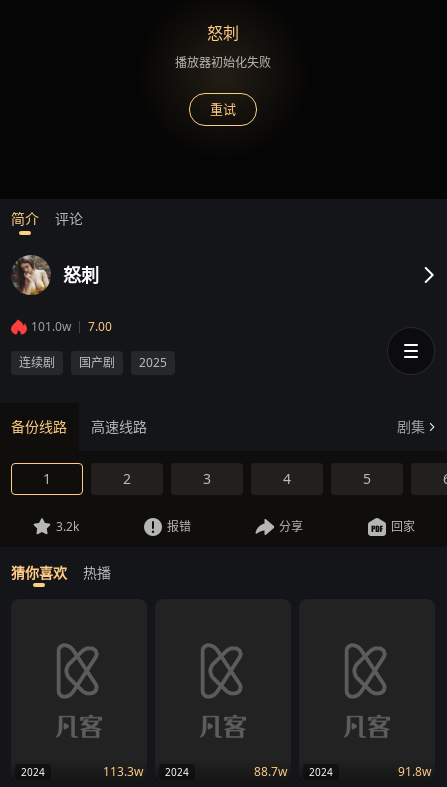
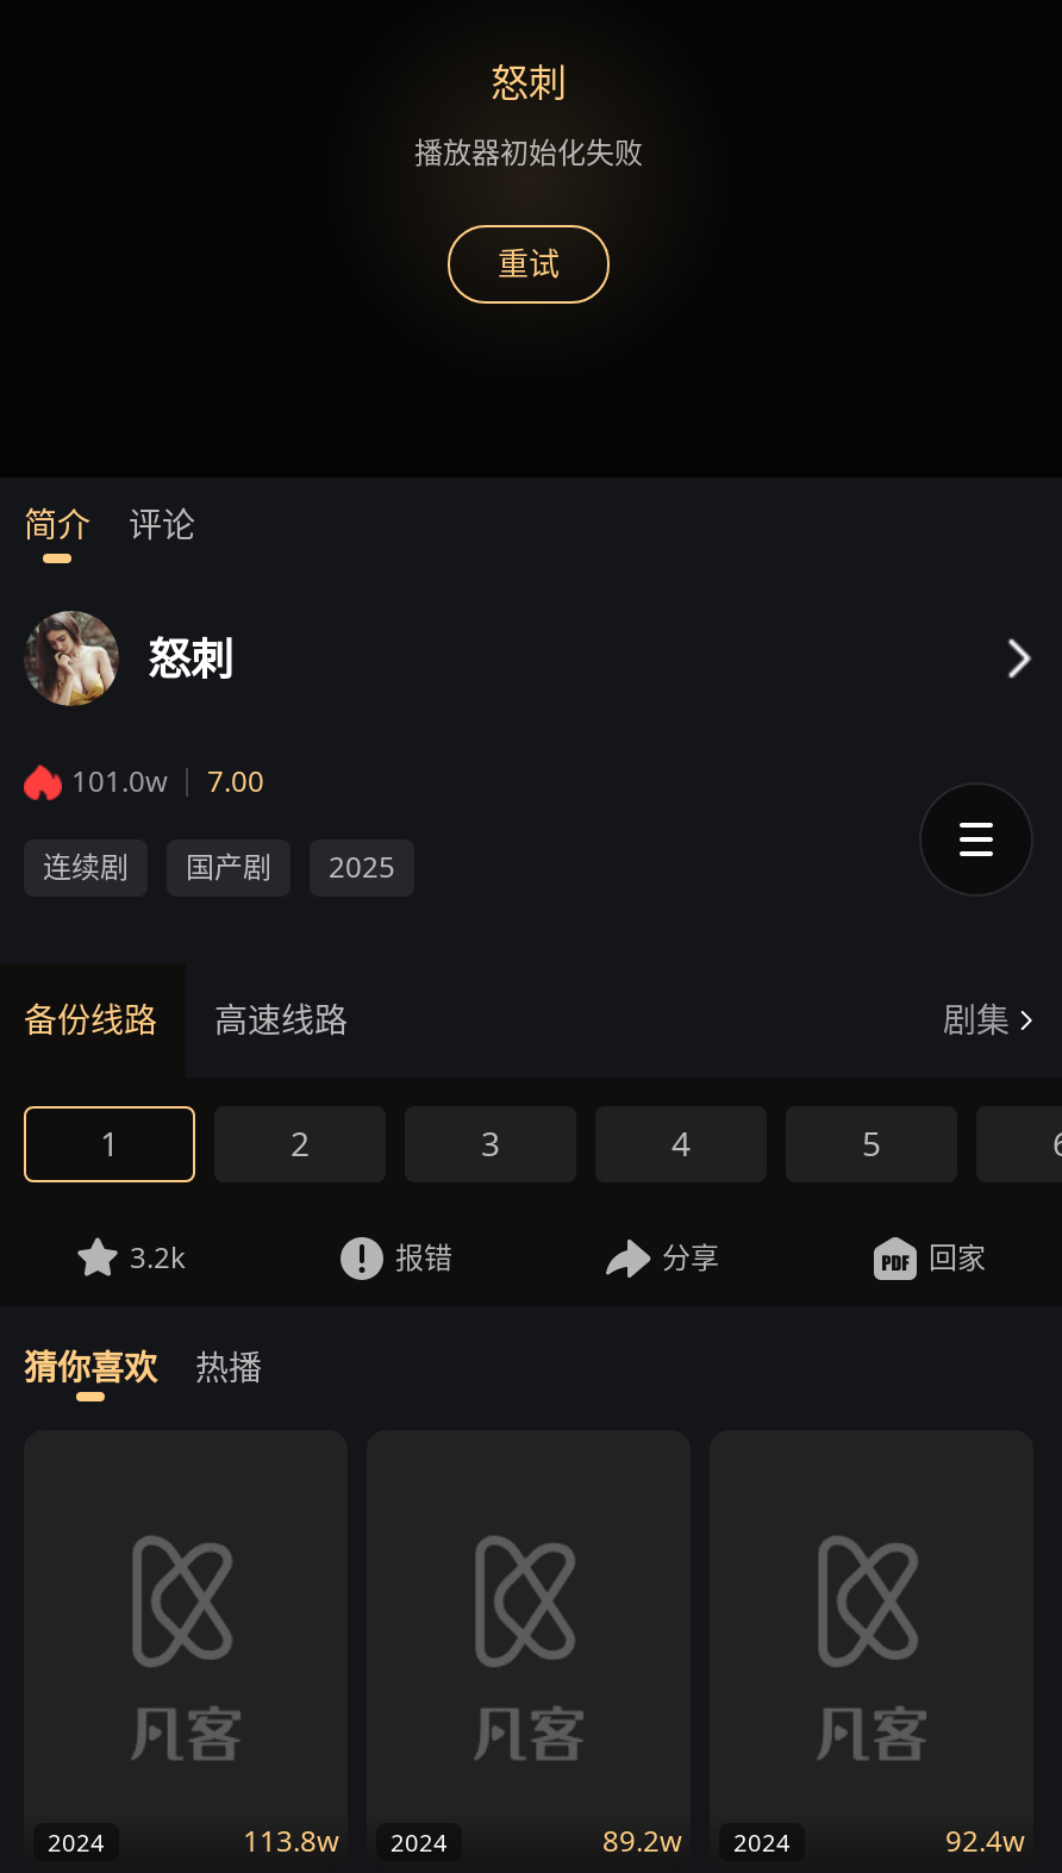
[103,763,189,780] 113.3w 2024 -> [243,1821,448,1861] 113.8w 2024
[254,763,333,780] 88.7w 2024 -> [602,1821,791,1861] 89.2w 2024
[398,763,431,780] 91.8w -> [945,1821,1024,1861] 92.4w

